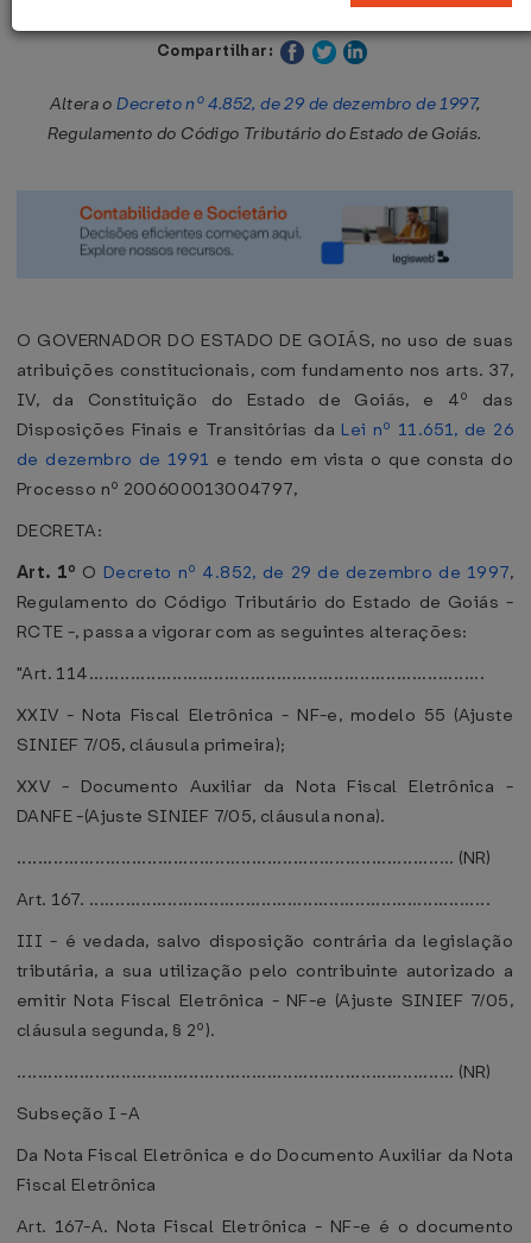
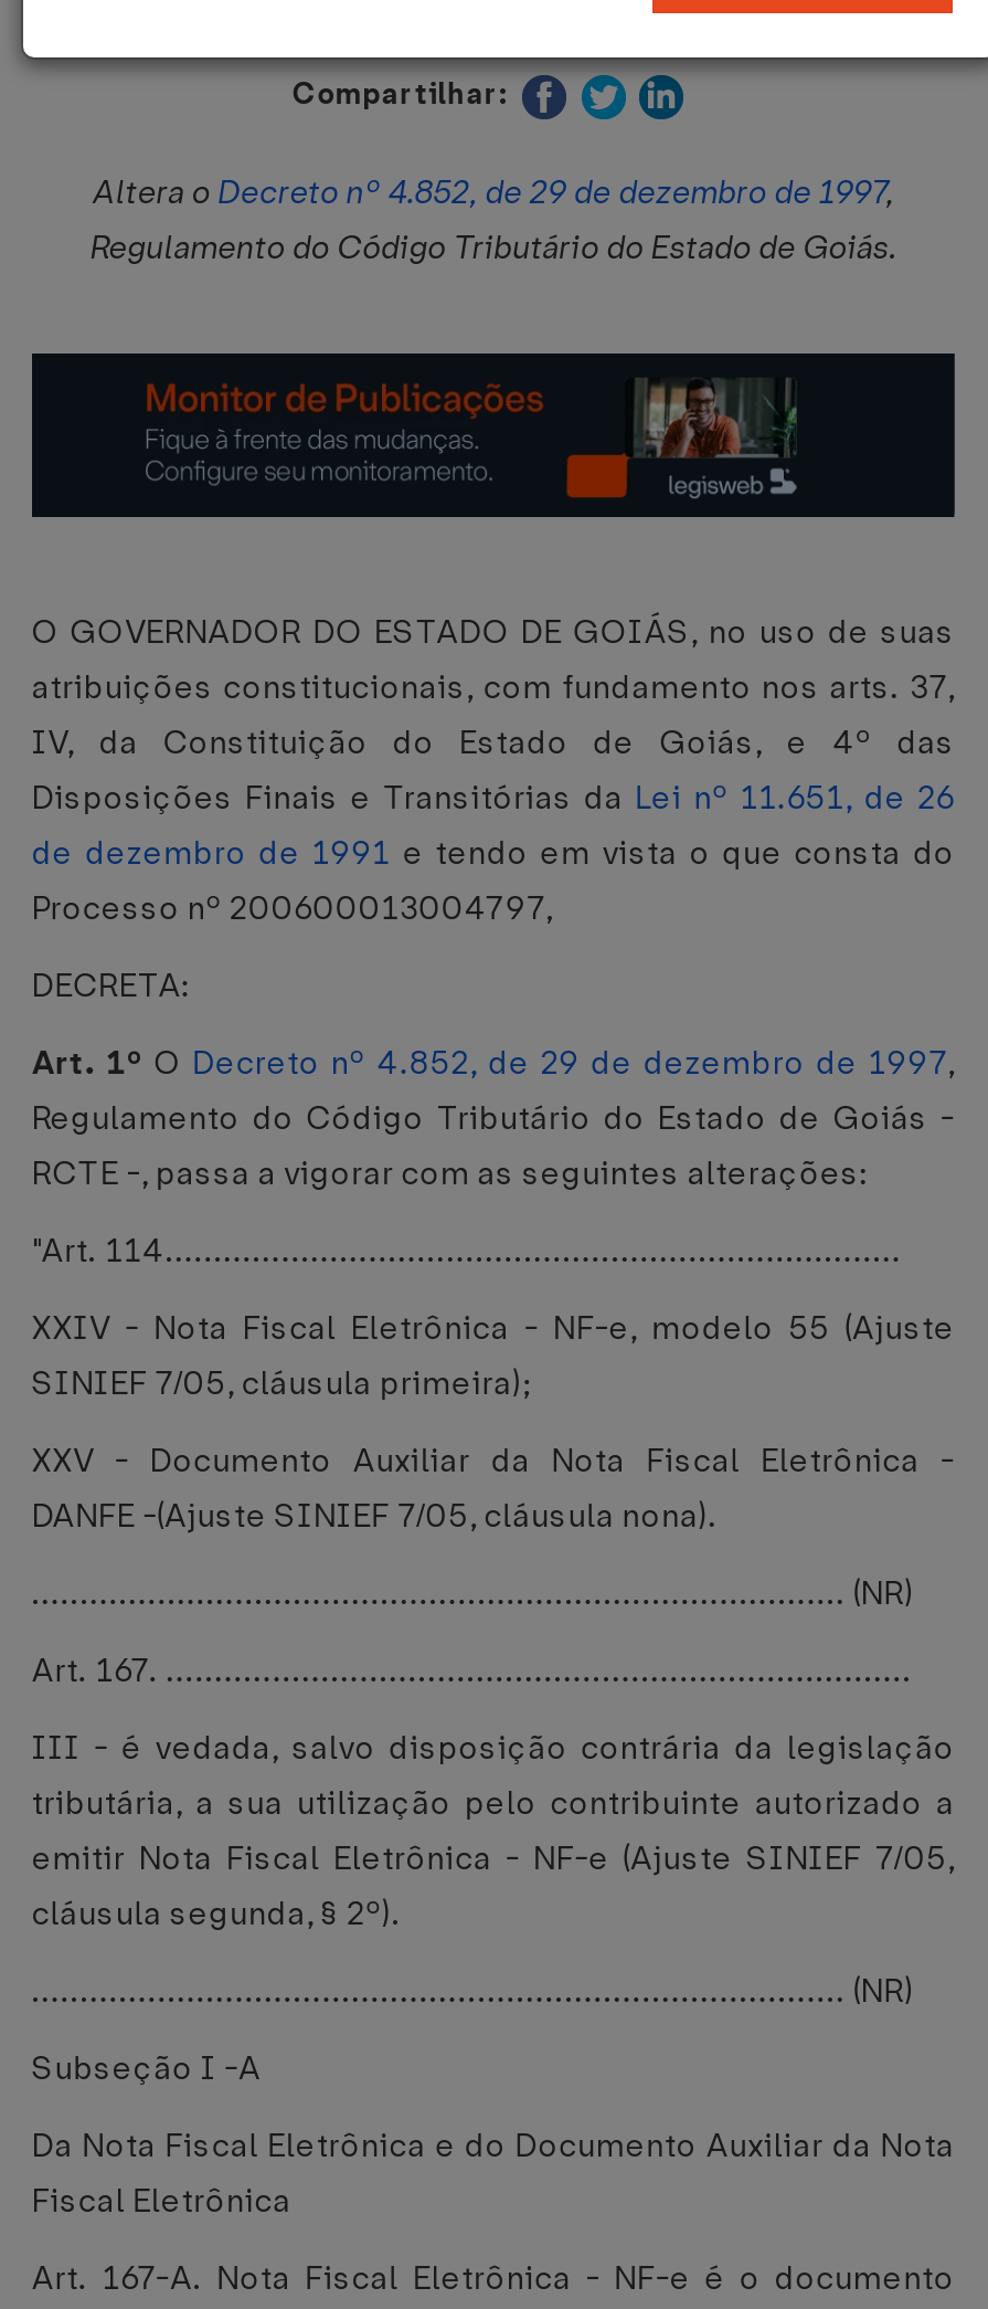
[17,190,513,278] [image] -> [30,351,955,519] [image]

